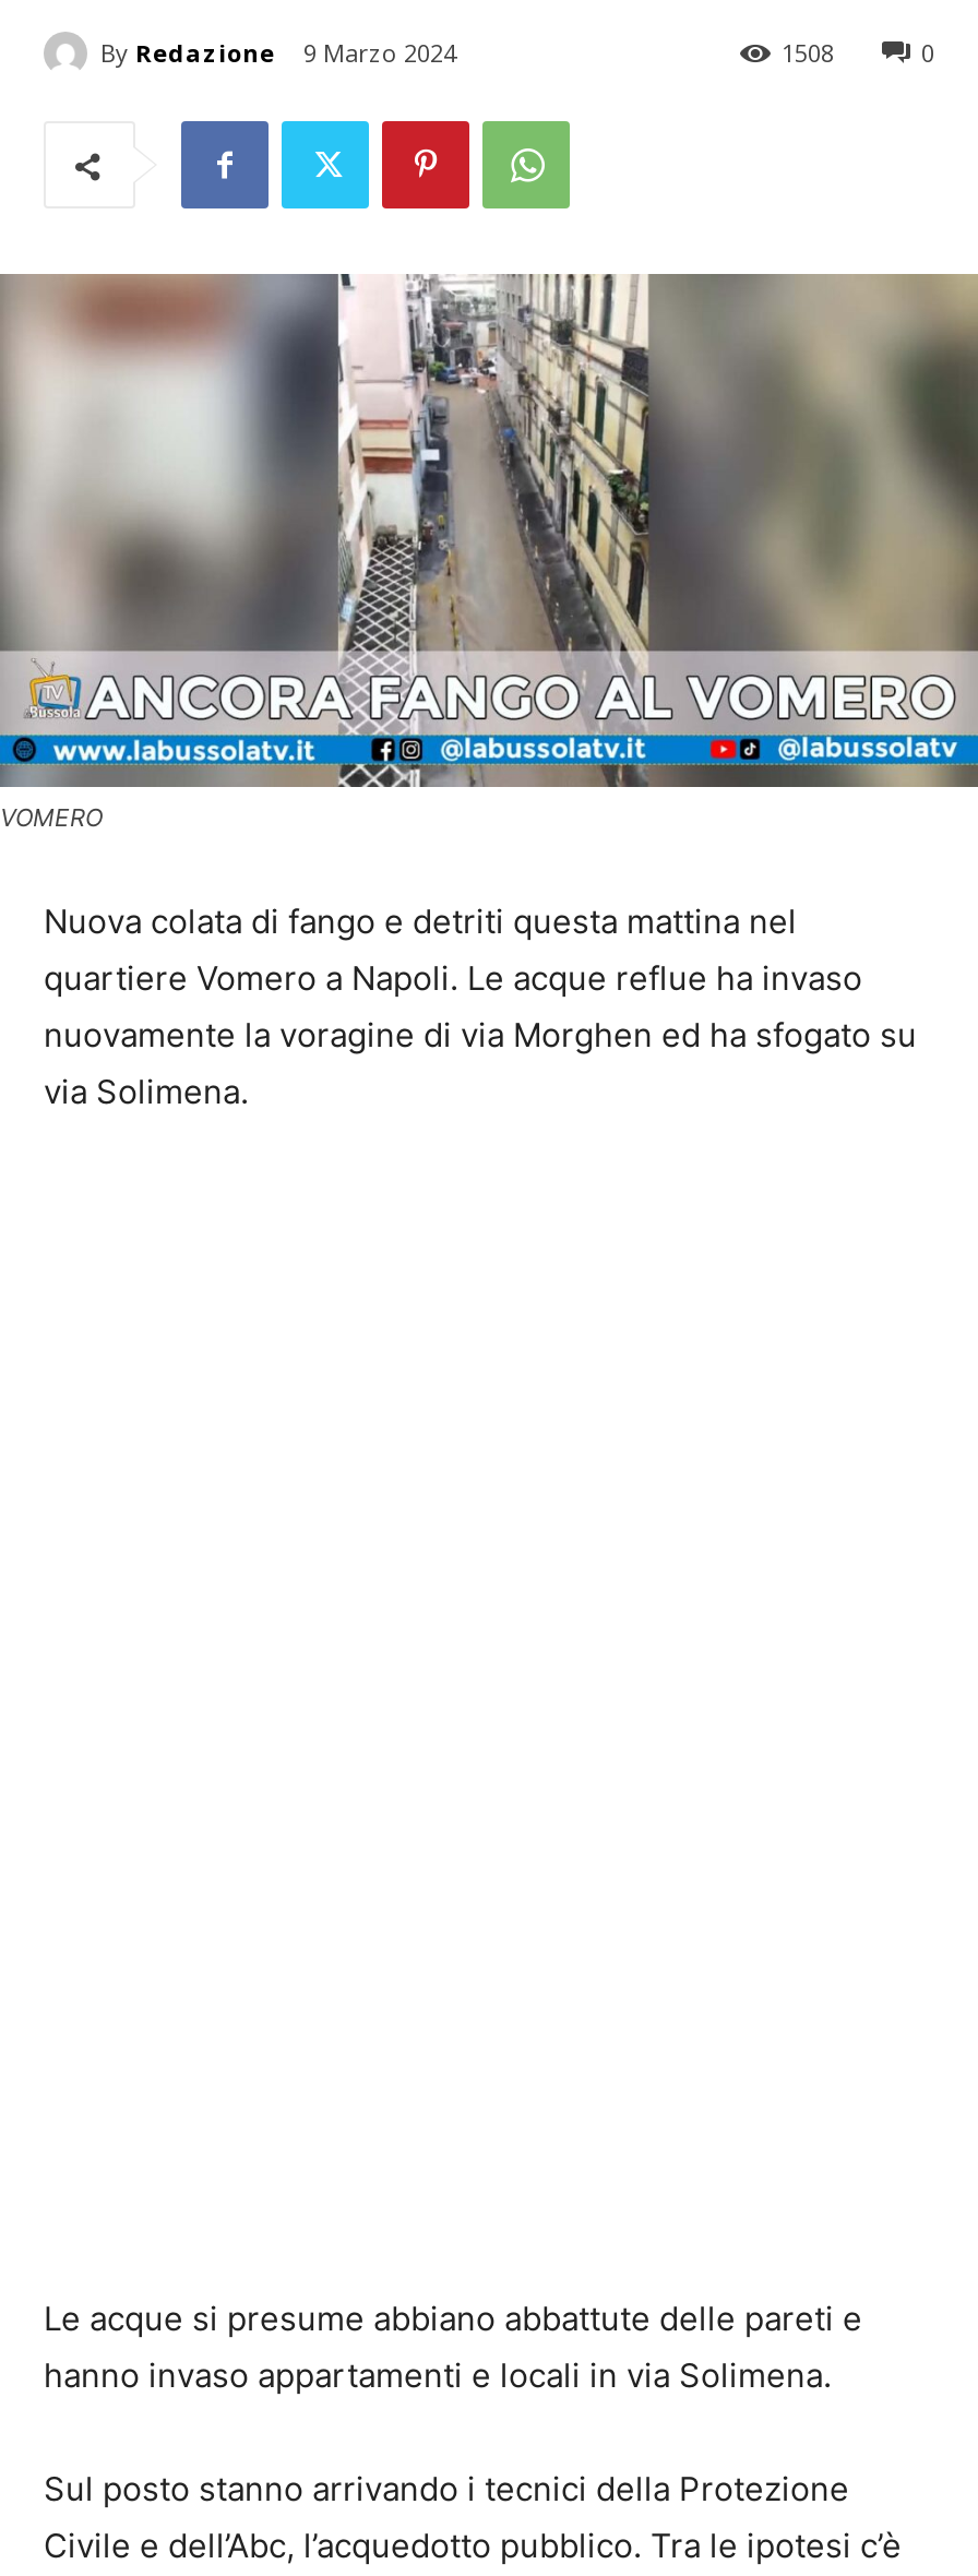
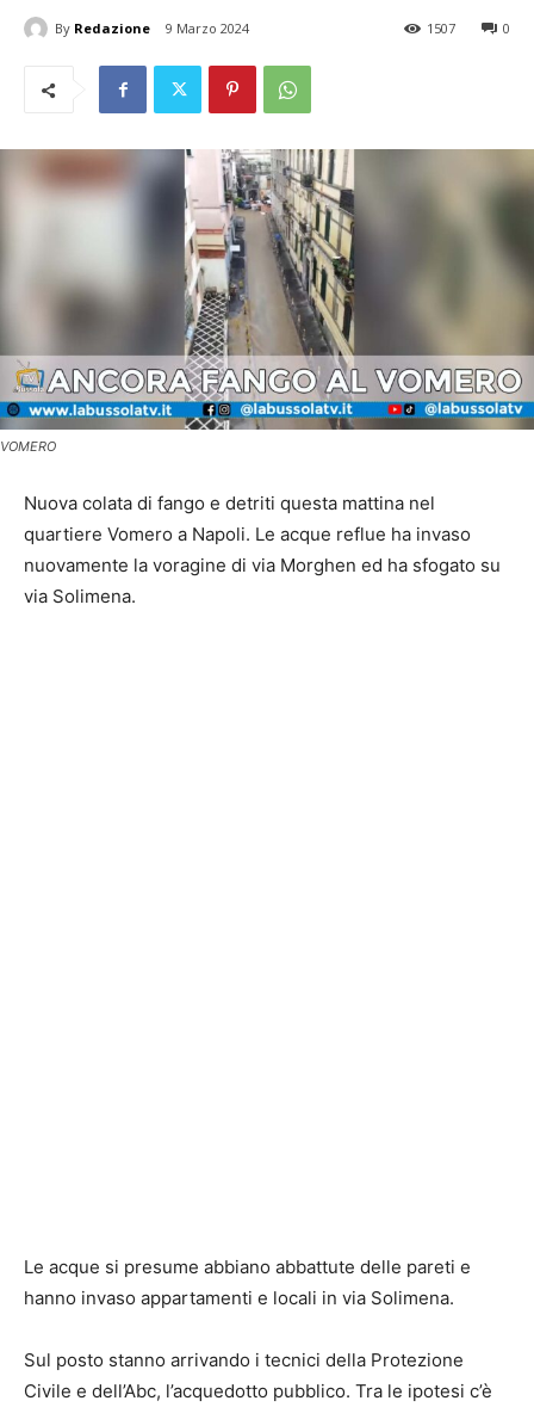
[782,36,834,69] 1508 -> [427,19,455,37] 1507

